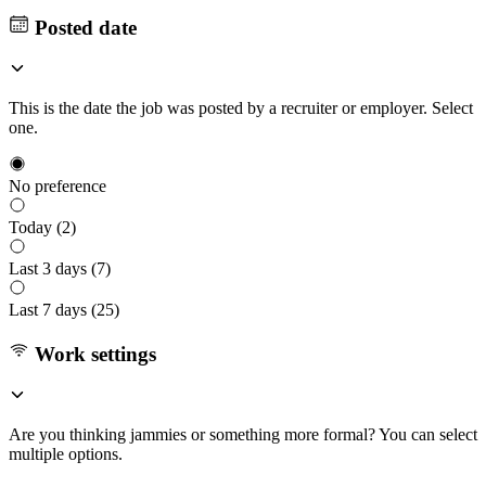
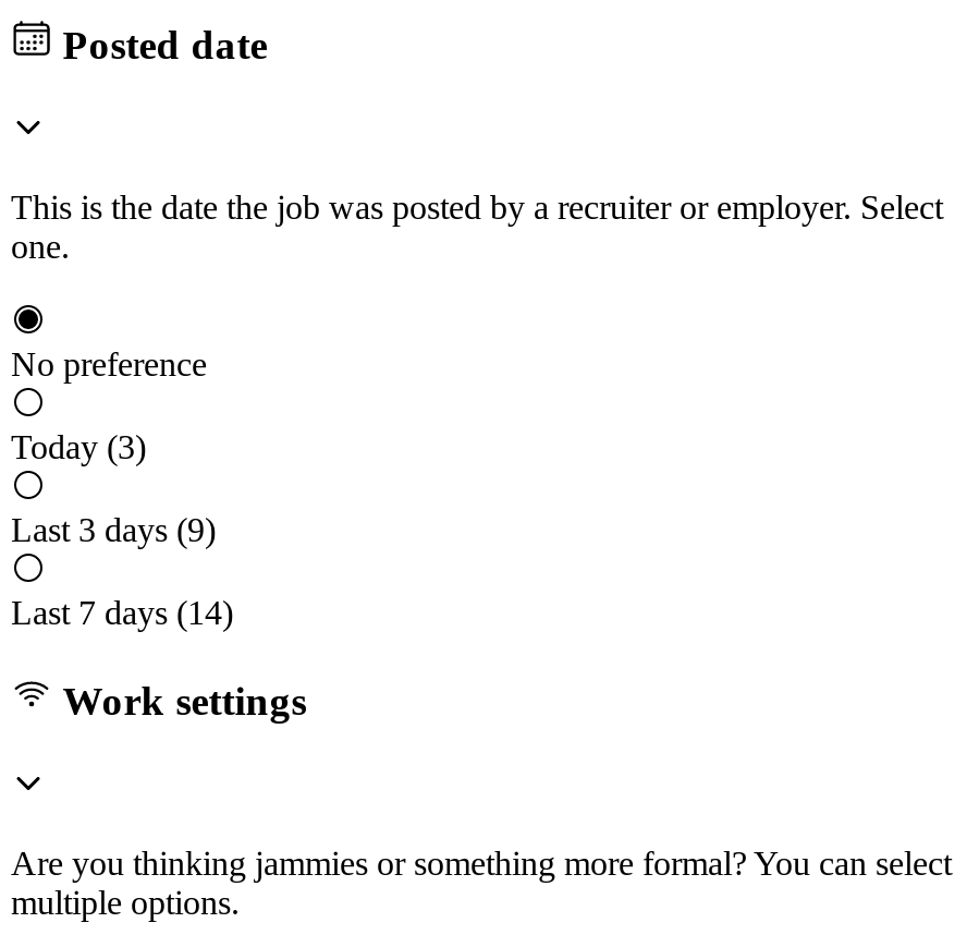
[9,218,76,236] Today (2) -> [11,428,146,465] Today (3)
[9,259,111,278] Last 3 days (7) -> [11,511,216,548] Last 3 days (9)
[9,300,119,319] Last 7 days (25) -> [11,594,233,631] Last 7 days (14)

